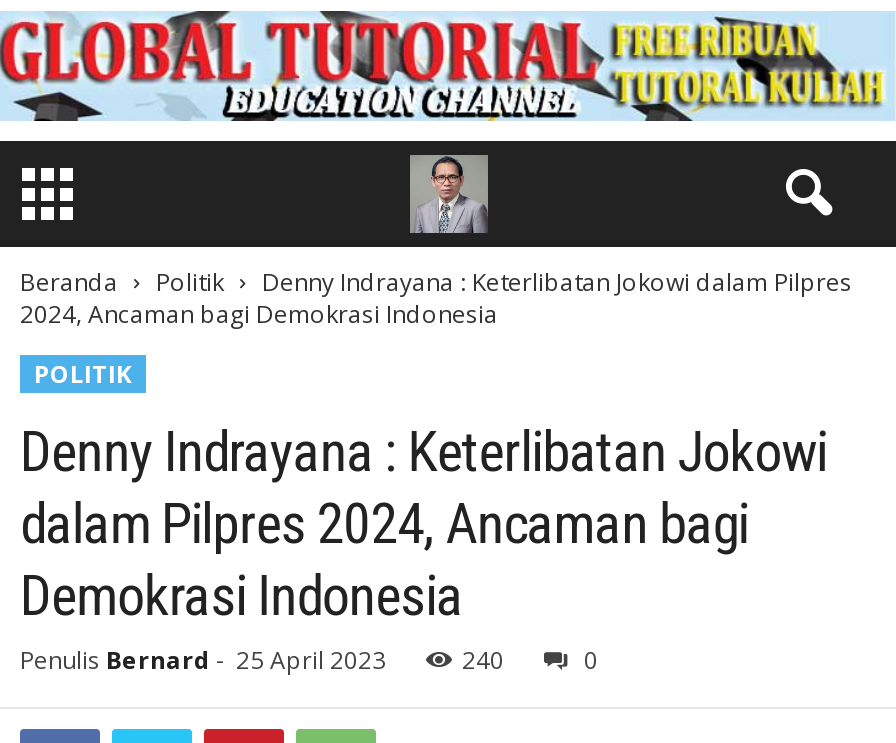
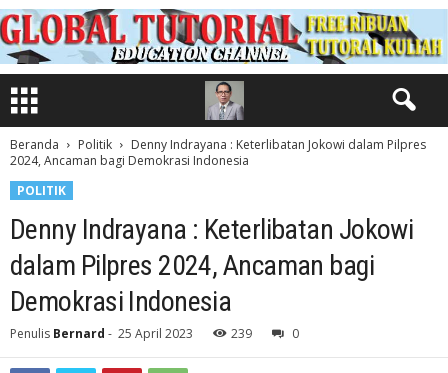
[462,643,504,677] 240 -> [231,325,252,342] 239

